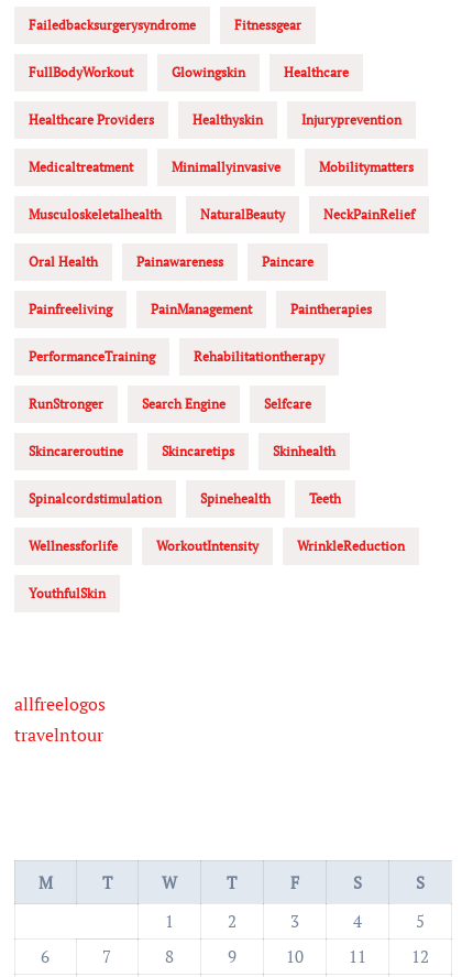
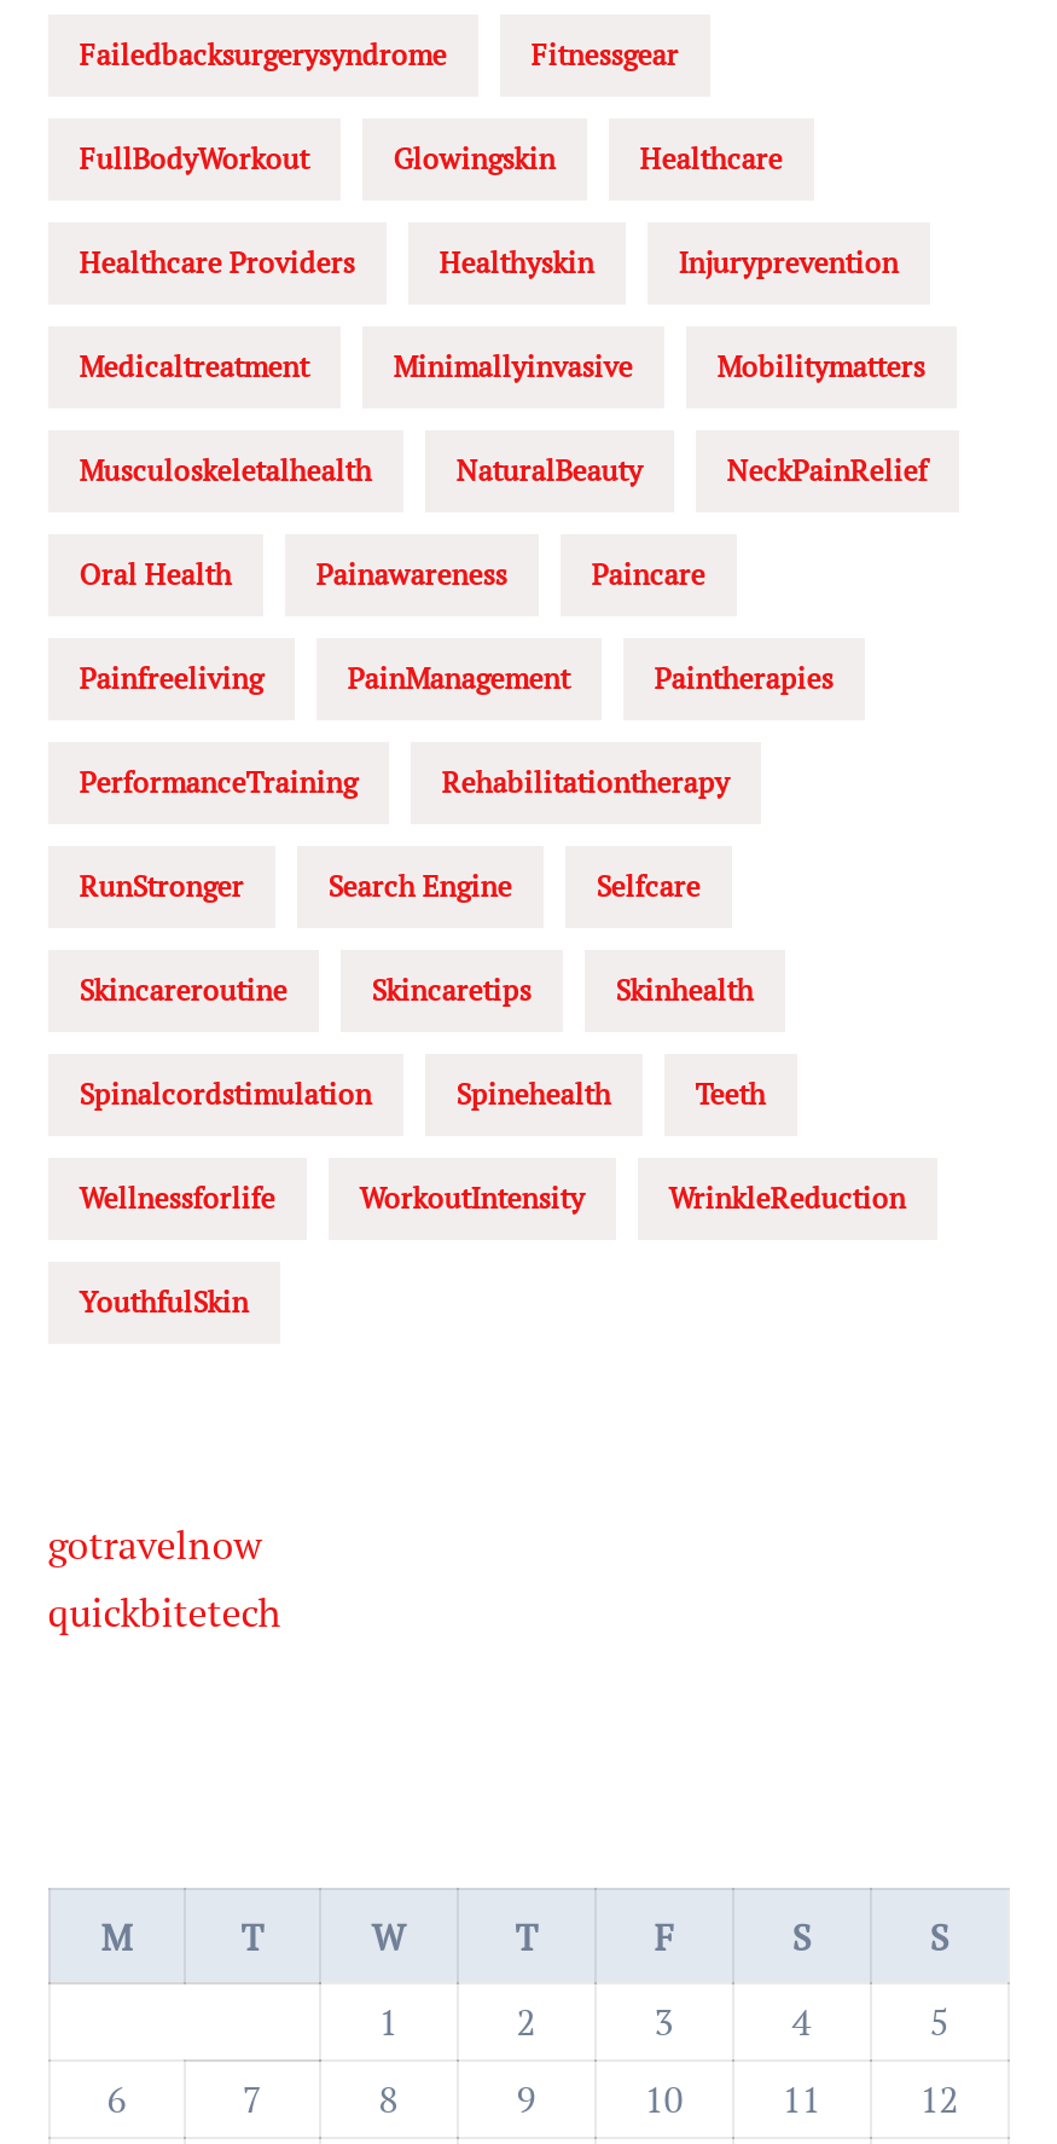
[14,692,105,747] allfreelogos | travelntour -> [48,1517,280,1638] gotravelnow | quickbitetech

